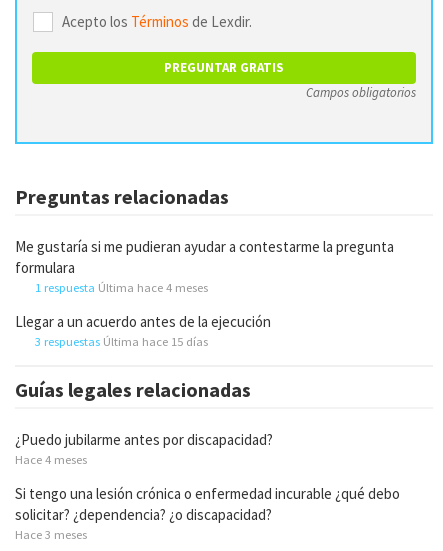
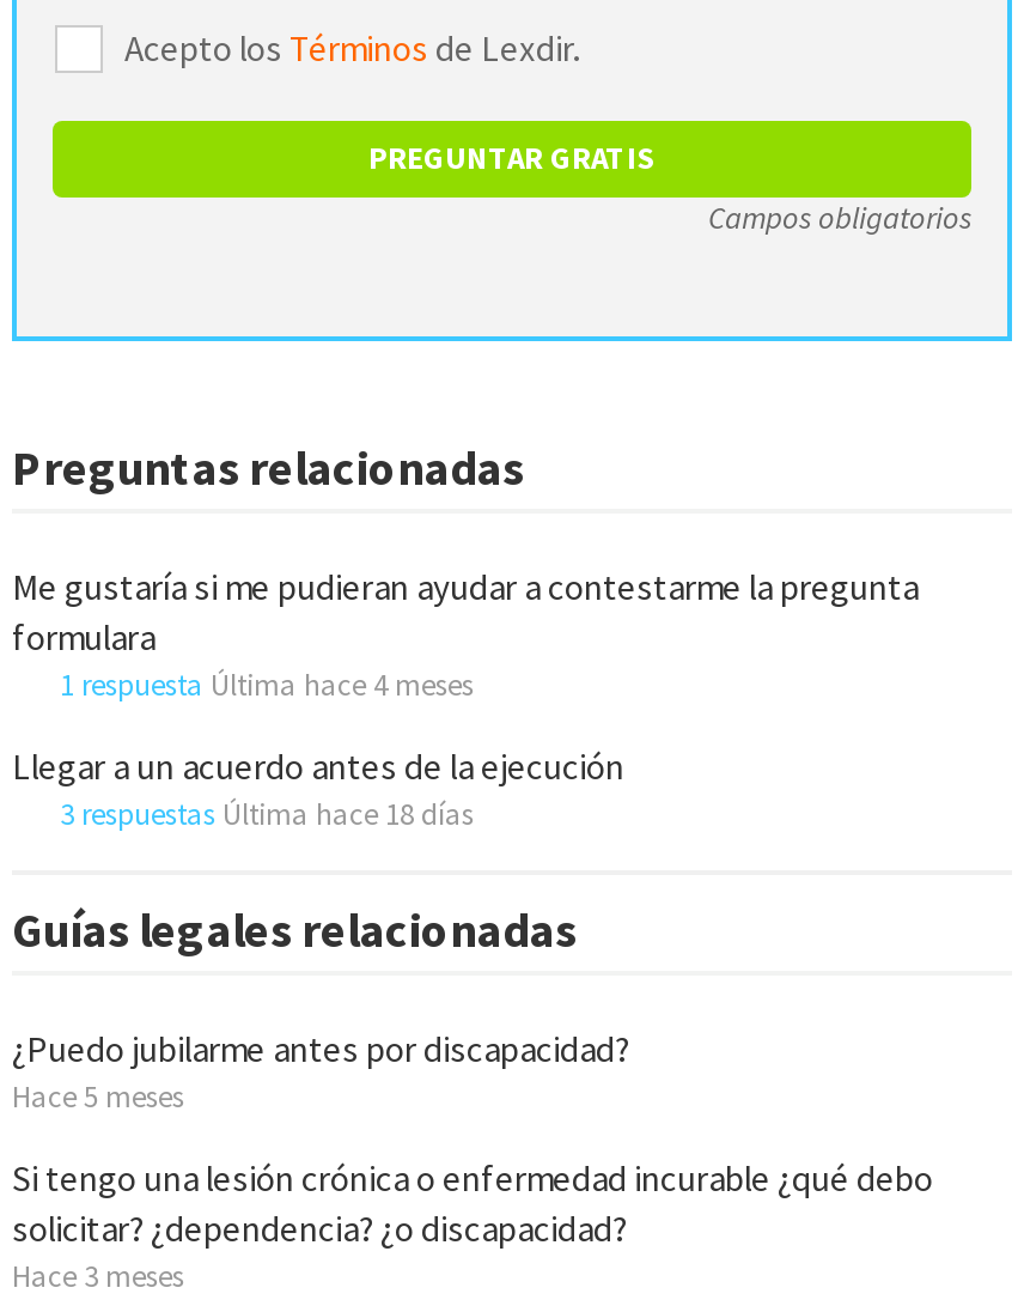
[35,333,208,349] 3 respuestas Última hace 15 días -> [60,793,474,831] 3 respuestas Última hace 18 días
[15,451,87,467] Hace 4 meses -> [12,1076,184,1114] Hace 5 meses

